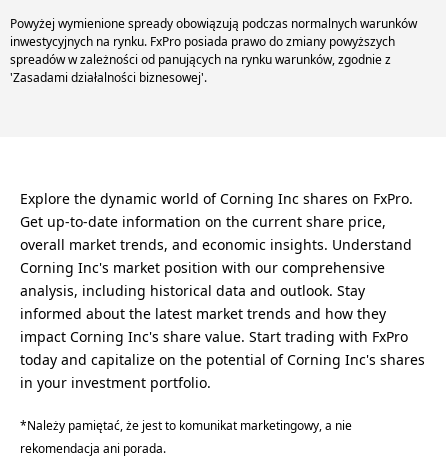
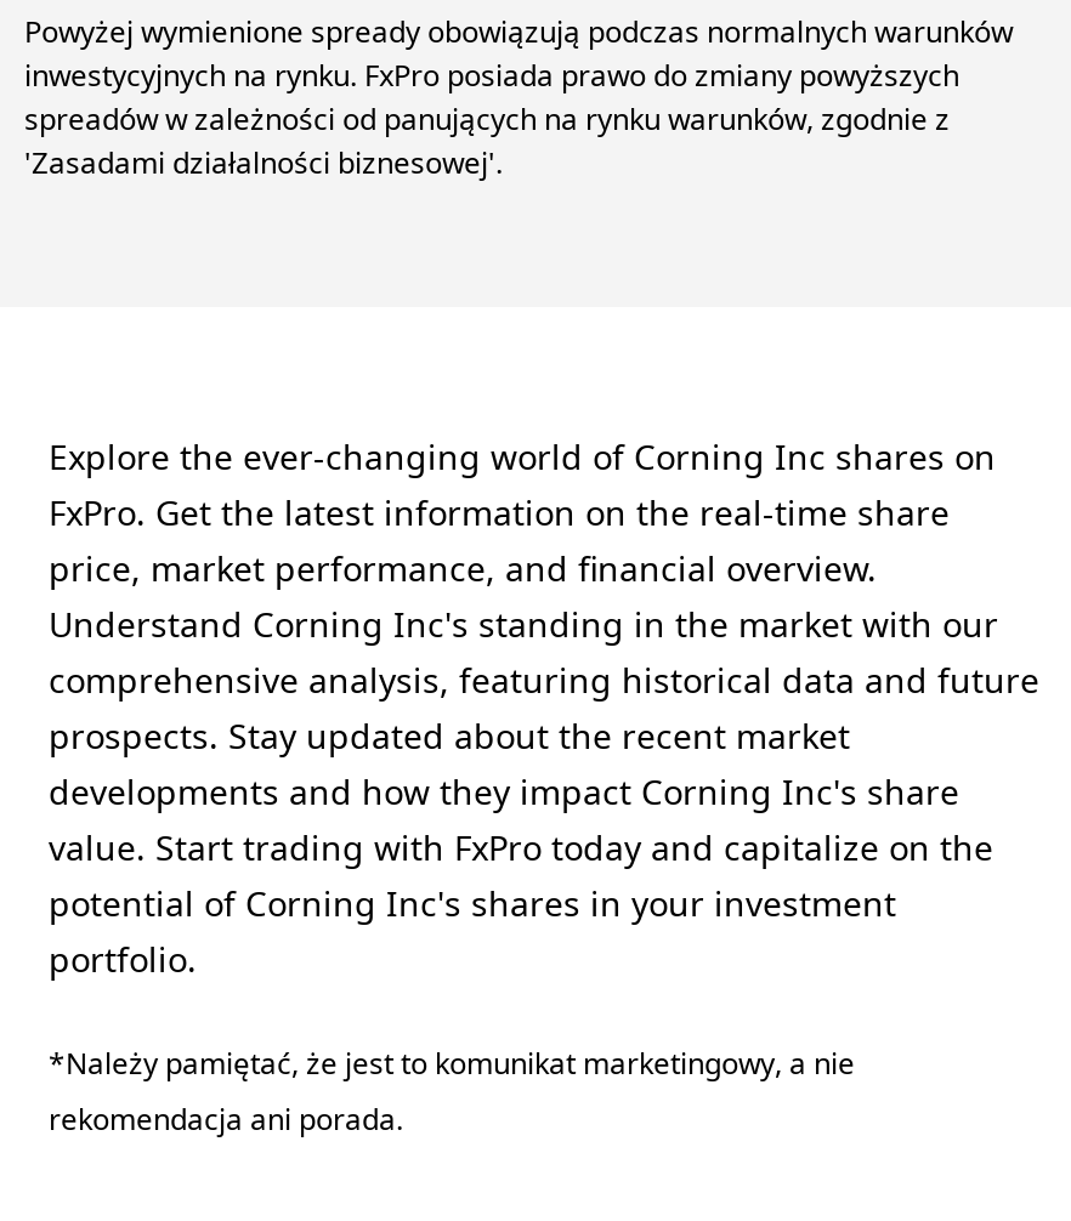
[20,189,425,392] Explore the dynamic world of Corning Inc shares on FxPro. | Get up-to-date information on the current share price, | overall market trends, and economic insights. Understand | Corning Inc's market position with our comprehensive | analysis, including historical data and outlook. Stay | informed about the latest market trends and how they | impact Corning Inc's share value. Start trading with FxPro | today and capitalize on the potential of Corning Inc's shares | in your investment portfolio. -> [49,433,1039,982] Explore the ever-changing world of Corning Inc shares on | FxPro. Get the latest information on the real-time share | price, market performance, and financial overview. | Understand Corning Inc's standing in the market with our | comprehensive analysis, featuring historical data and future | prospects. Stay updated about the recent market | developments and how they impact Corning Inc's share | value. Start trading with FxPro today and capitalize on the | potential of Corning Inc's shares in your investment | portfolio.

